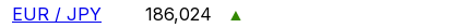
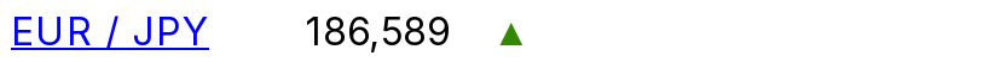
[145,4,212,25] 186,024 -> [306,8,451,56] 186,589

